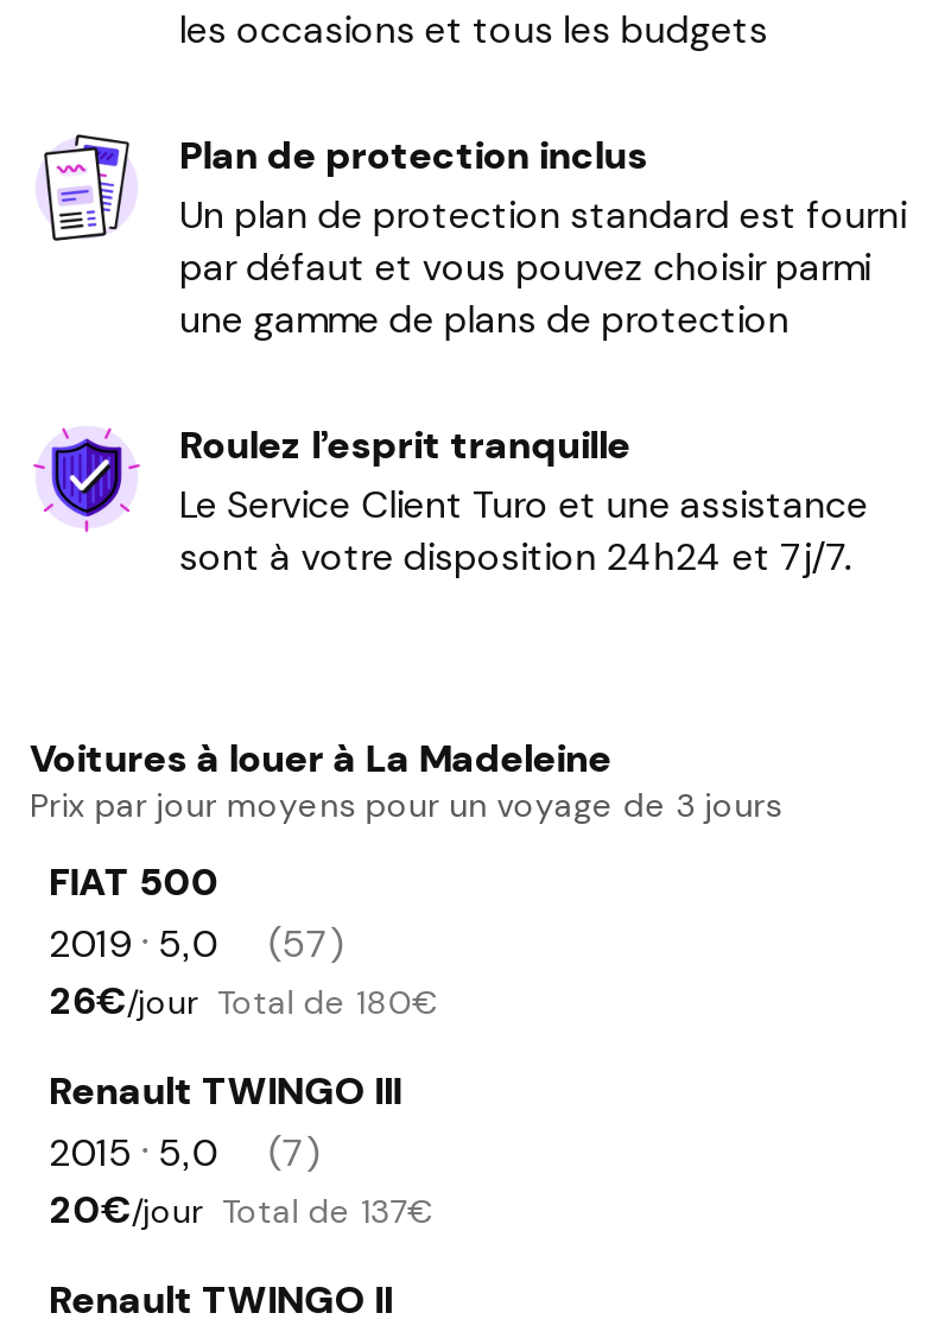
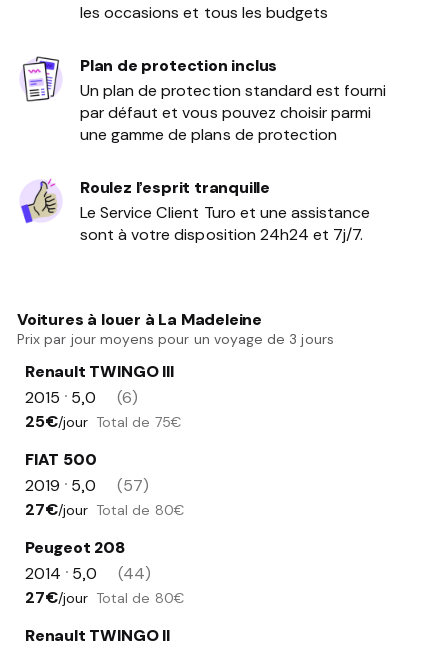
[32,427,141,532] [image] -> [20,180,62,224] [image]
none -> [25,388,182,430] (6) | 25€/jour Total de 75€
[49,978,438,1021] 26€/jour Total de 180€ -> [25,500,185,518] 27€/jour Total de 80€
moved [49,1068,402,1173] -> [25,362,174,406]: Renault TWINGO III | 2015 • 5,0
[49,1130,433,1230] (7) | 20€/jour Total de 137€ -> [25,538,185,606] Peugeot 208 | 2014 • 5,0 | (44) | 27€/jour Total de 80€

